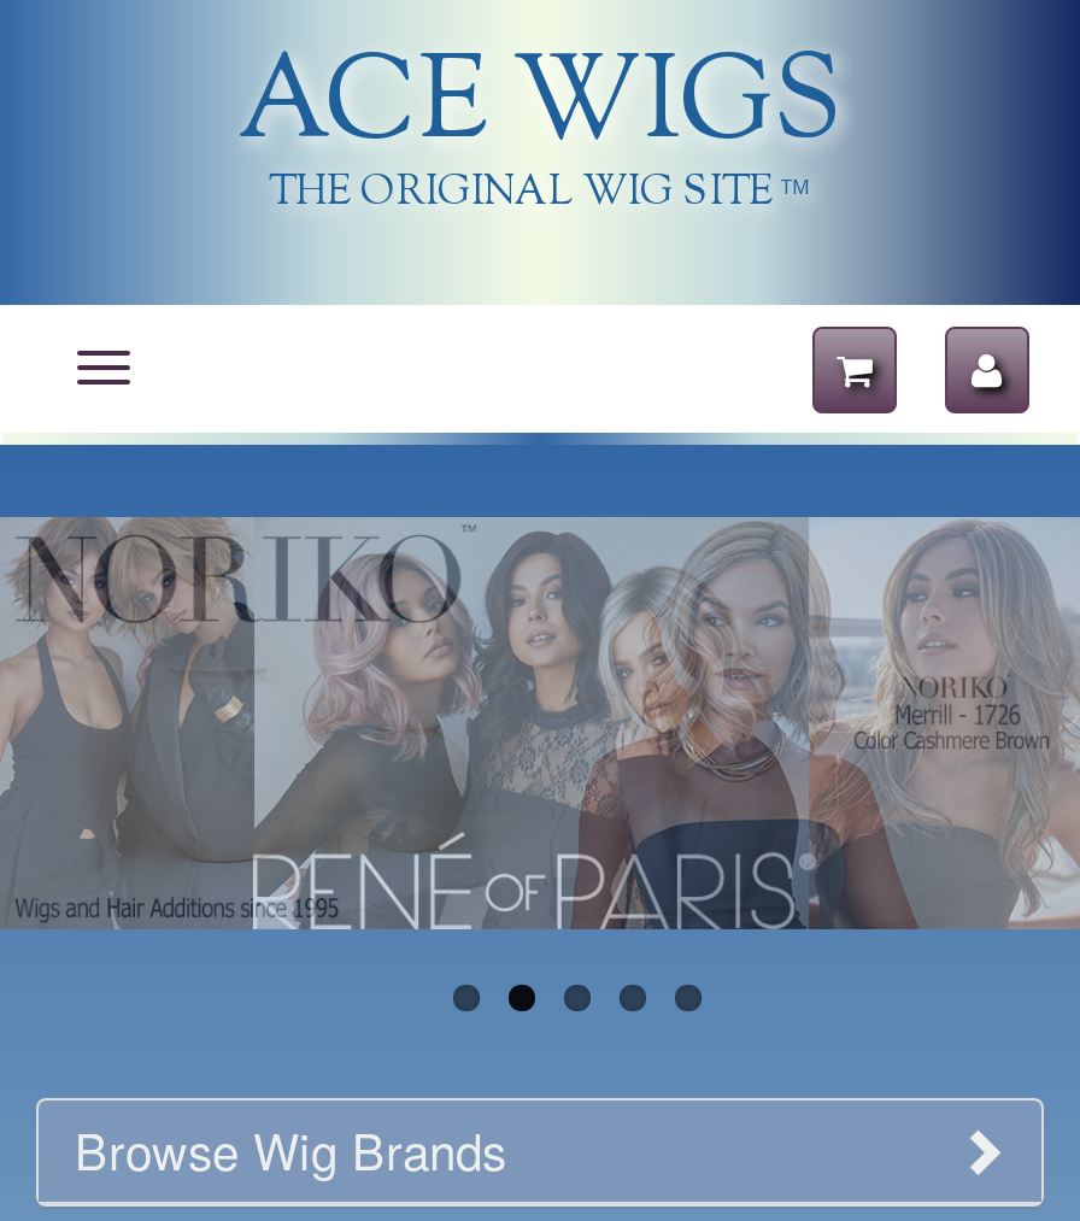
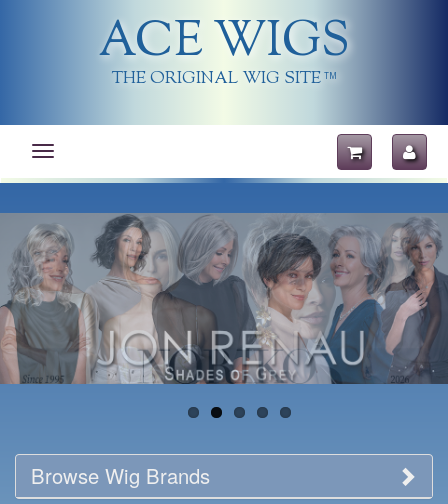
[7,515,1073,929] [image] -> [3,213,445,385] [image]

